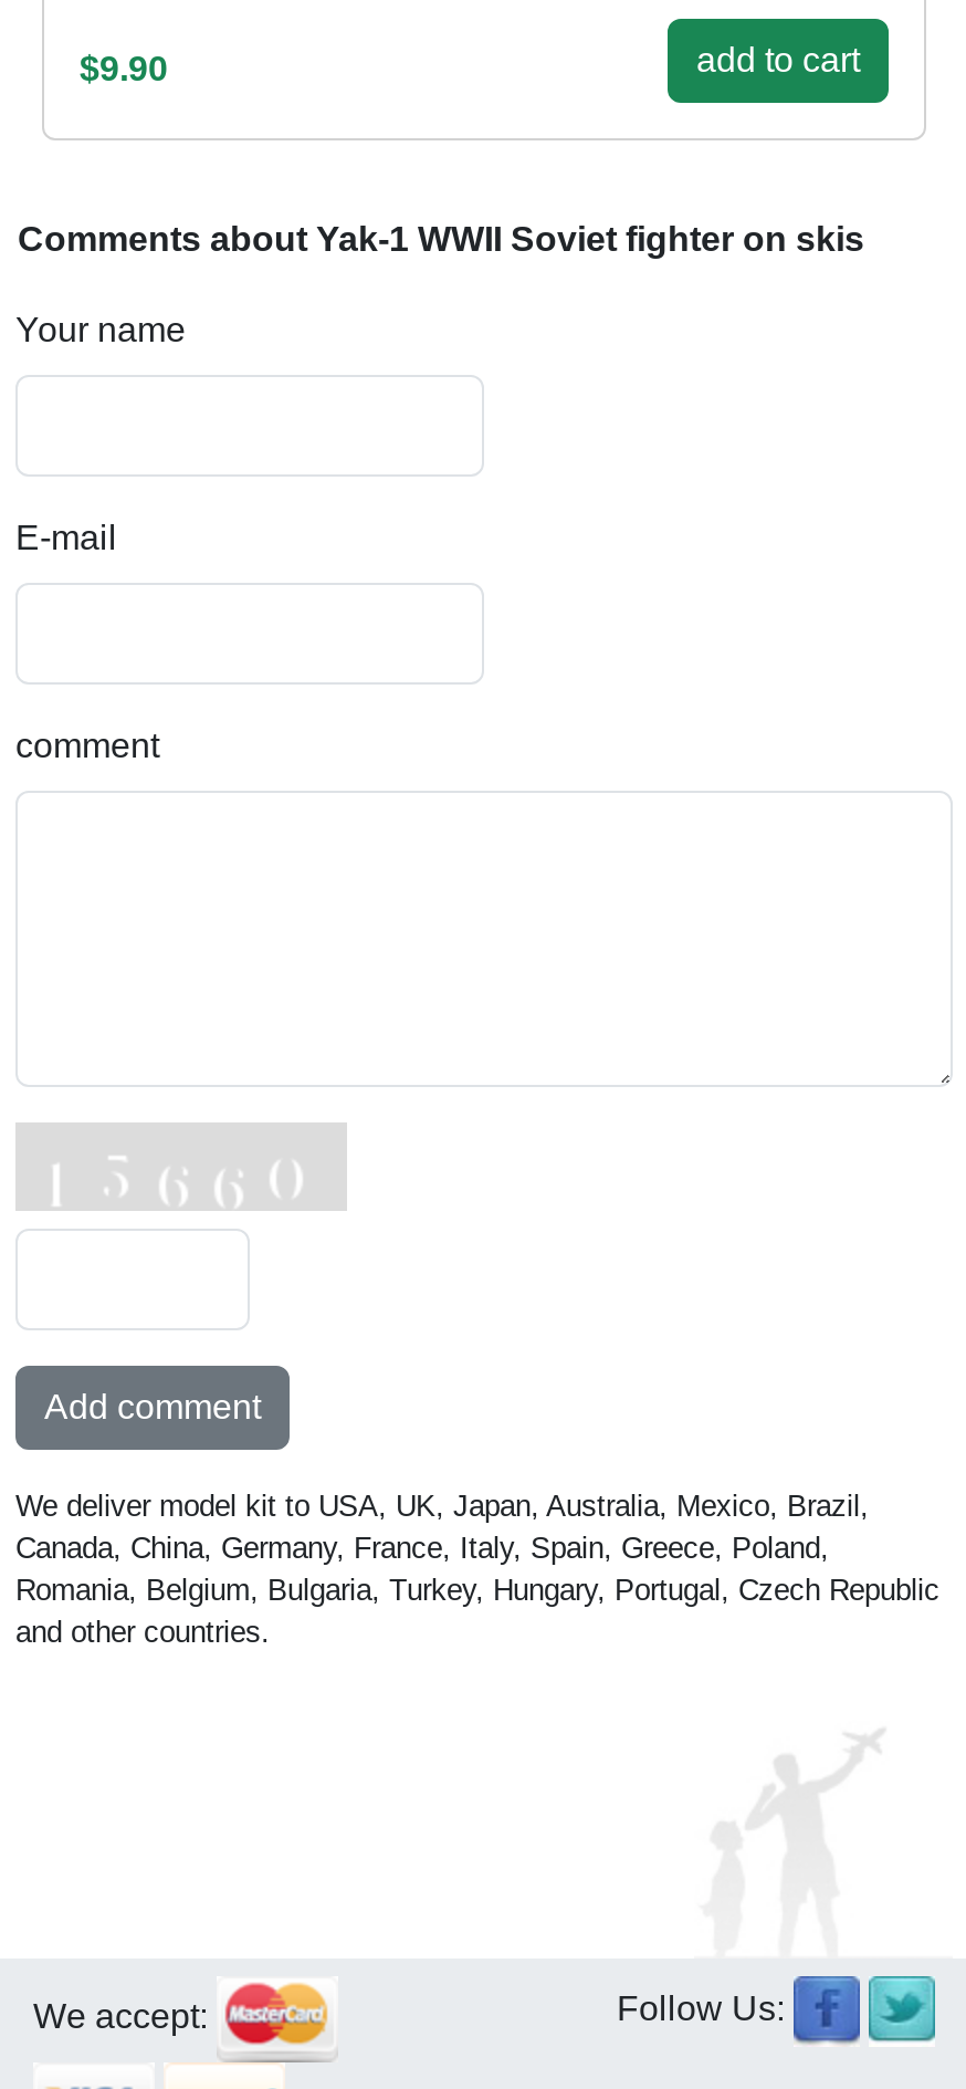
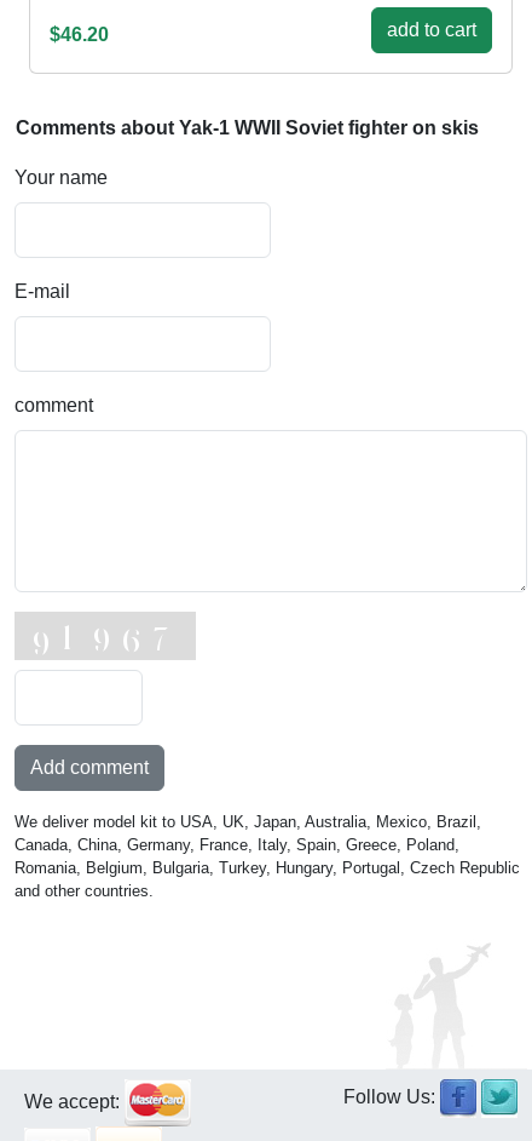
[80,50,168,88] $9.90 -> [50,24,109,45] $46.20

